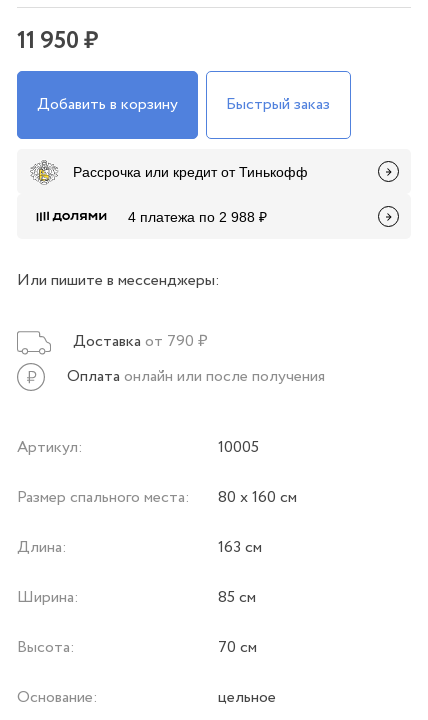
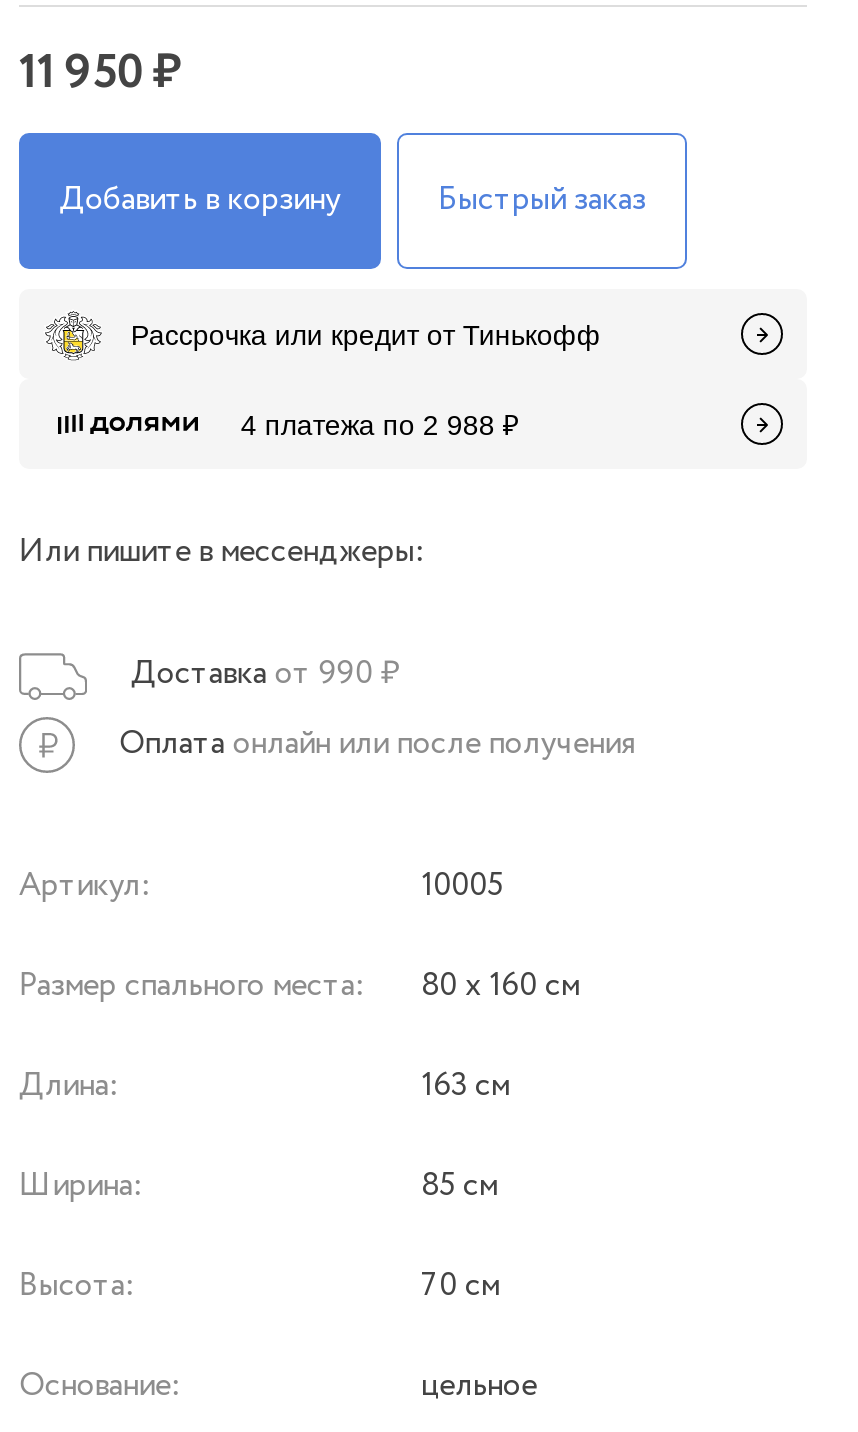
[73,330,208,353] Доставка от 790 ₽ -> [131,651,401,697] Доставка от 990 ₽

